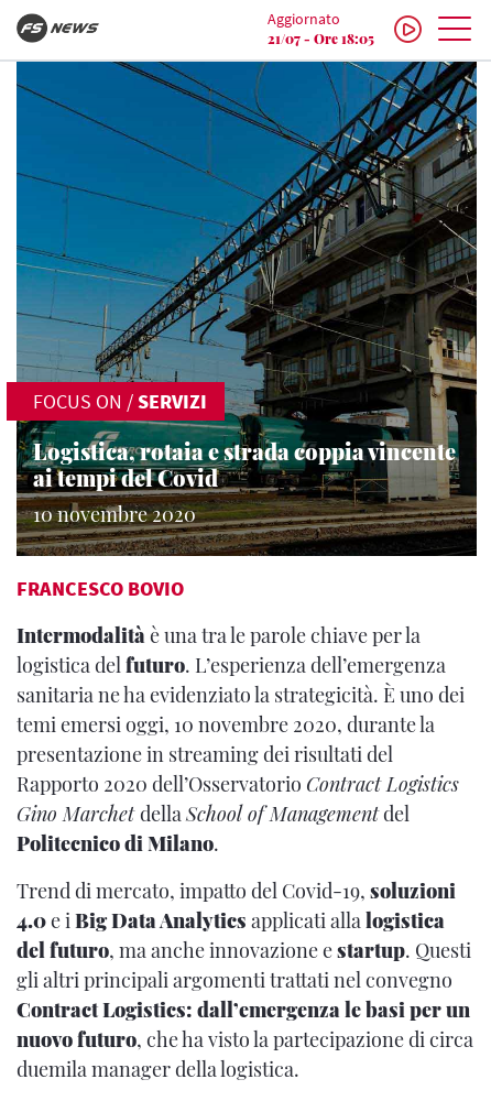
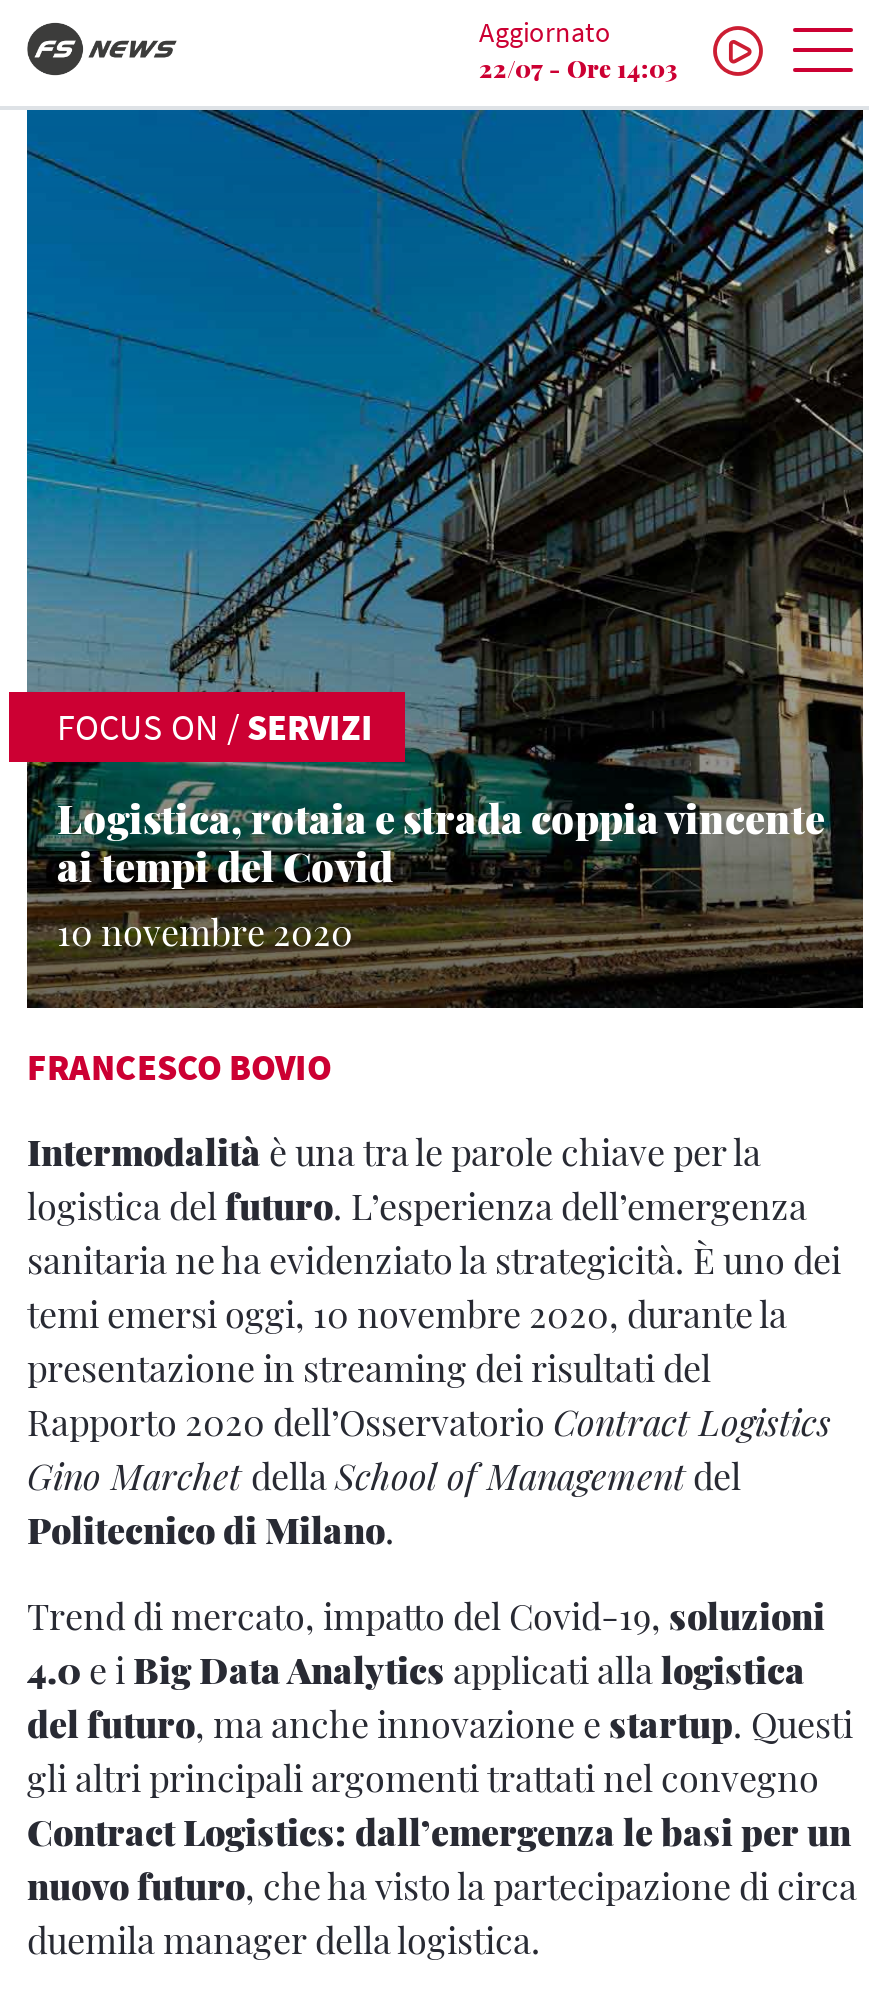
[268,29,374,47] 21/07 - Ore 18:05 -> [479,51,677,83] 22/07 - Ore 14:03

